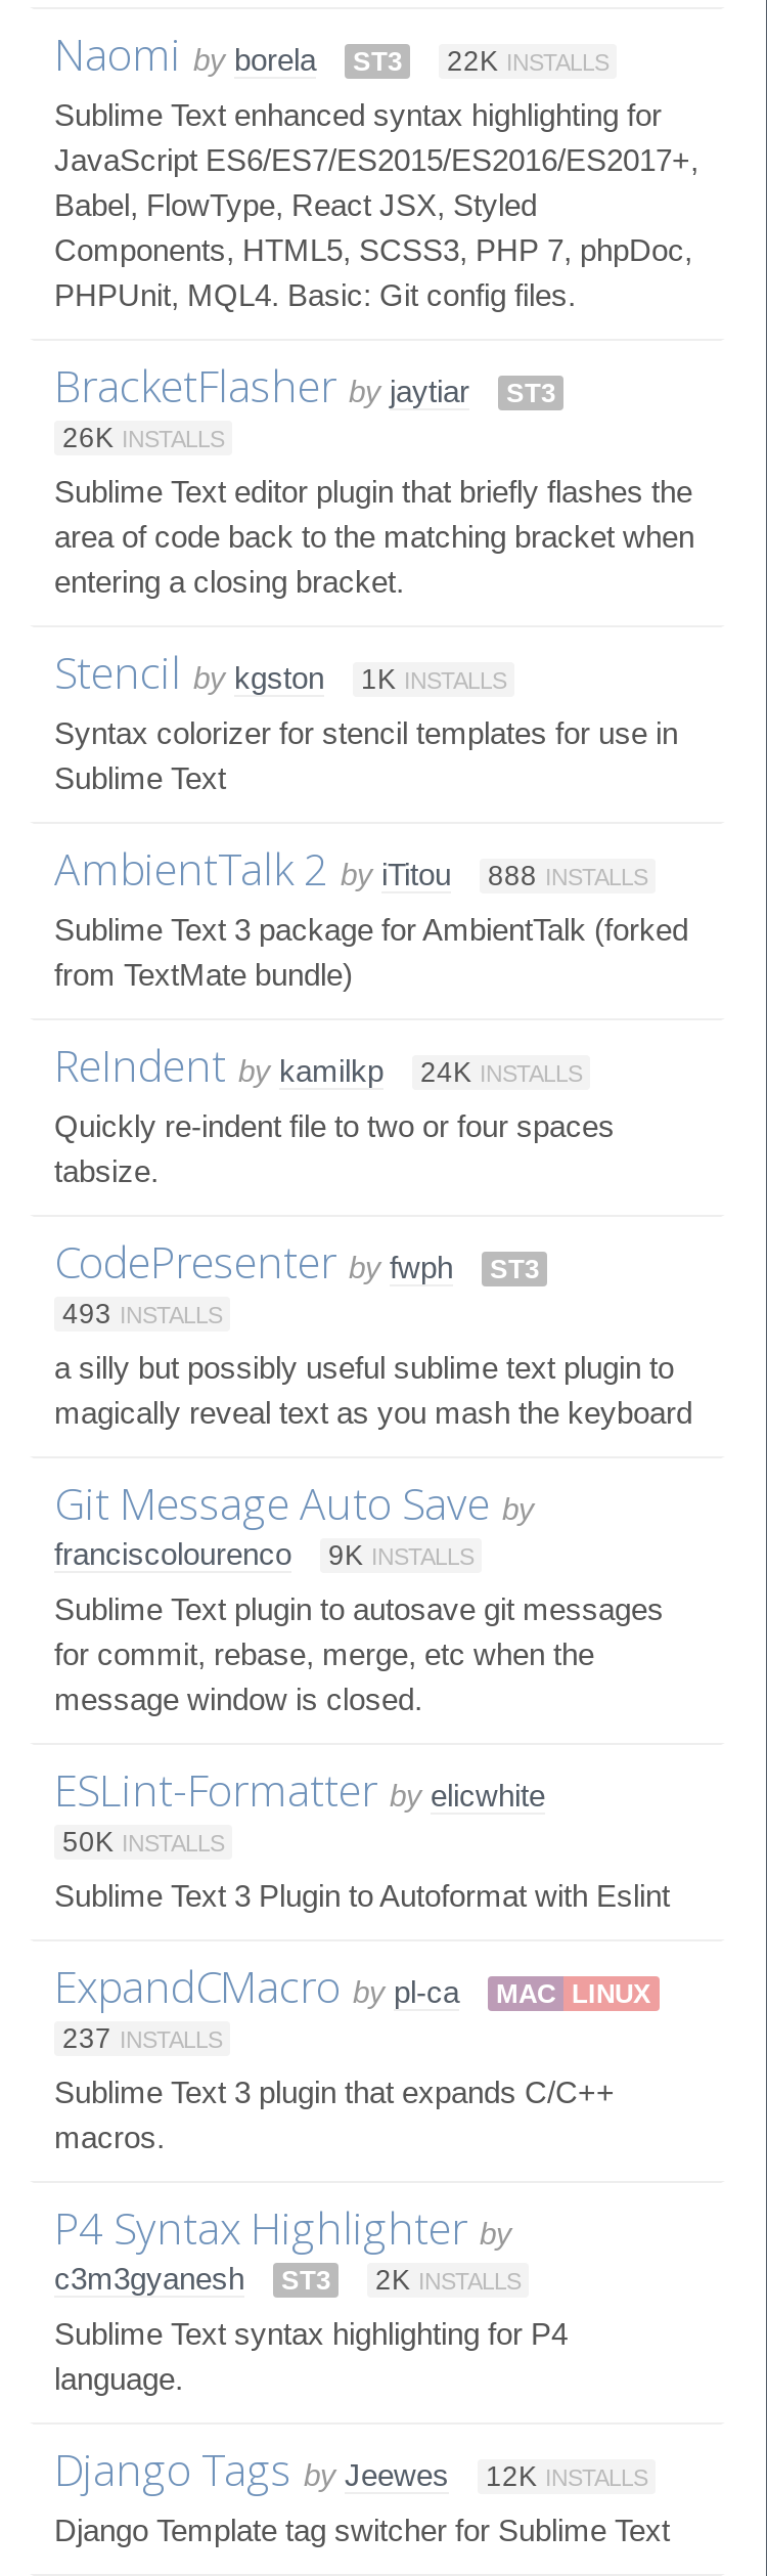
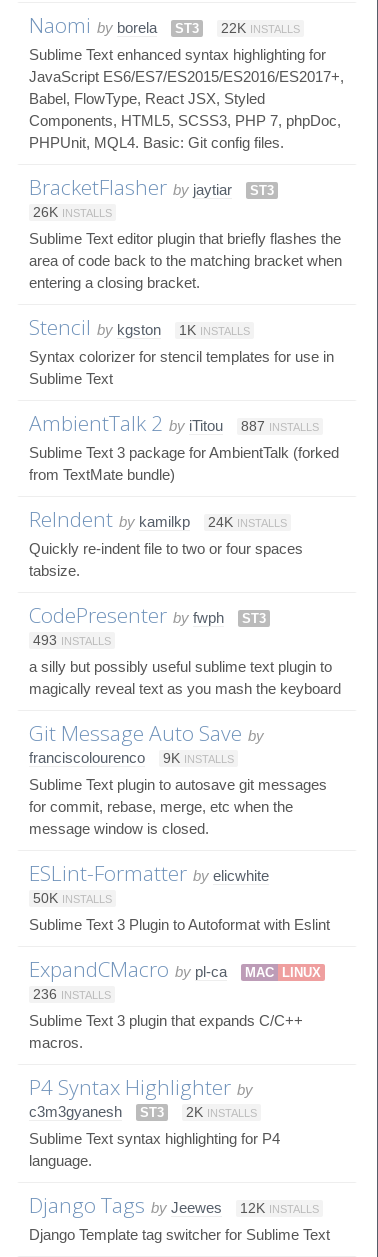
[54,839,647,897] AmbientTalk 2 by iTitou 888 INSTALLS -> [29,408,319,436] AmbientTalk 2 by iTitou 887 INSTALLS
[62,2022,222,2053] 237 INSTALLS -> [33,986,111,1001] 236 INSTALLS

